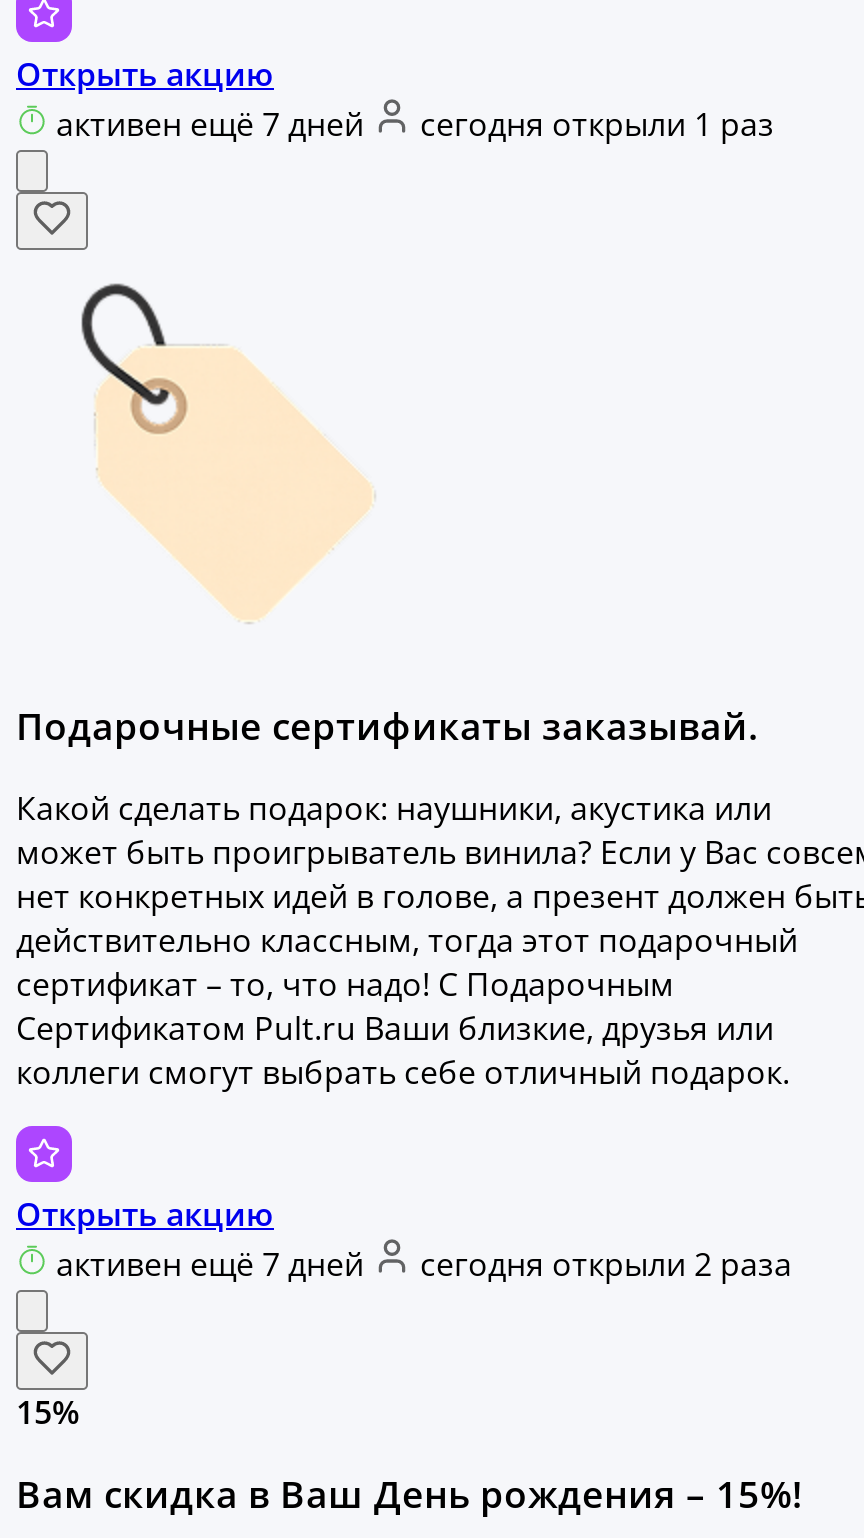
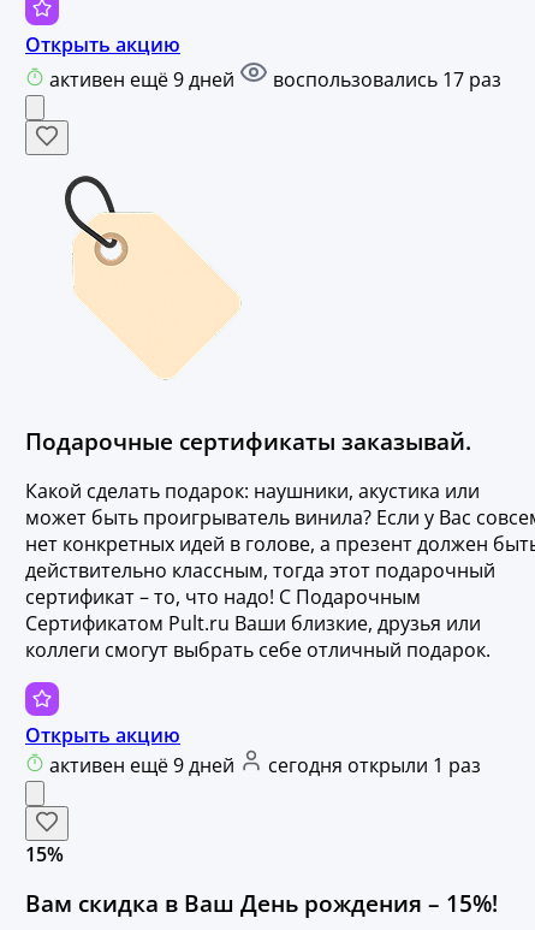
[56,101,372,145] активен ещё 7 дней -> [49,66,501,92] активен ещё 9 дней | воспользовались 17 раз
moved [412,101,774,145] -> [263,752,481,778]: сегодня открыли 1 раз
[56,1242,372,1286] активен ещё 7 дней -> [49,752,239,778] активен ещё 9 дней
[412,1242,792,1286] сегодня открыли 2 раза -> none

